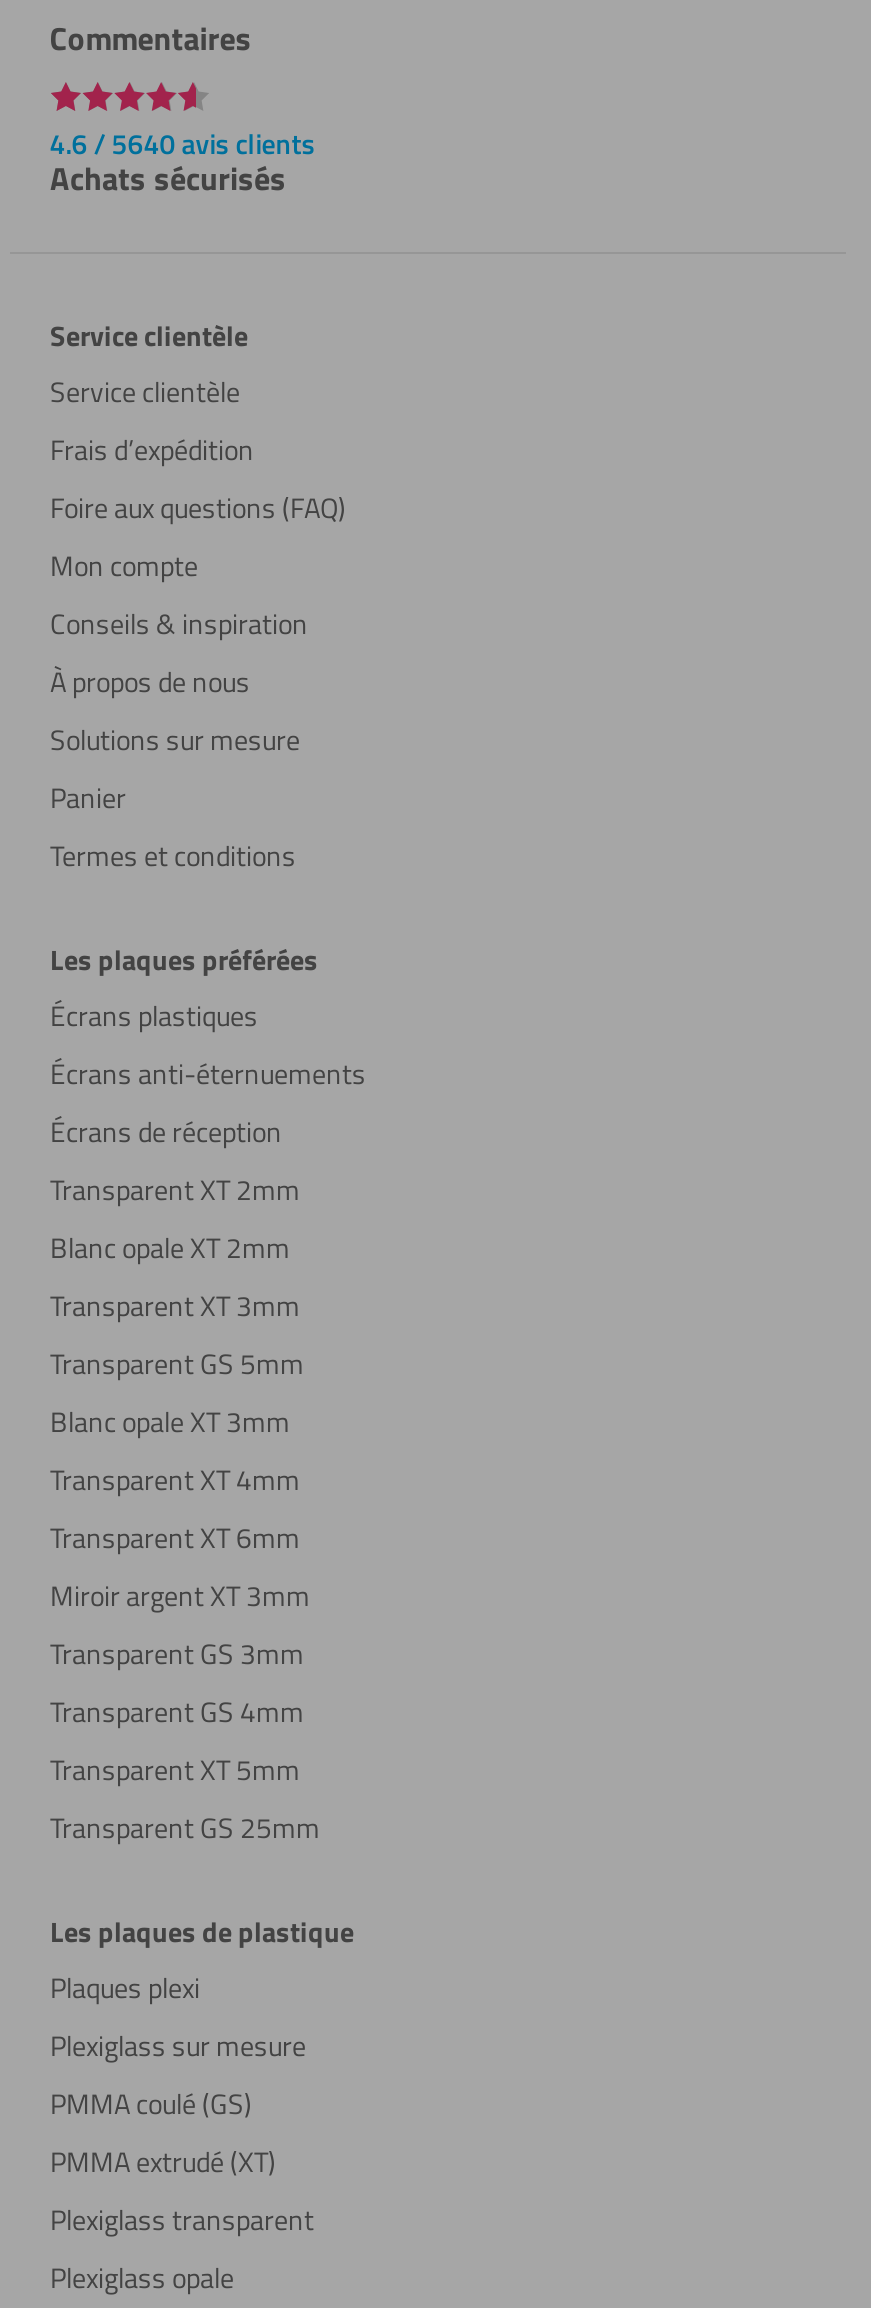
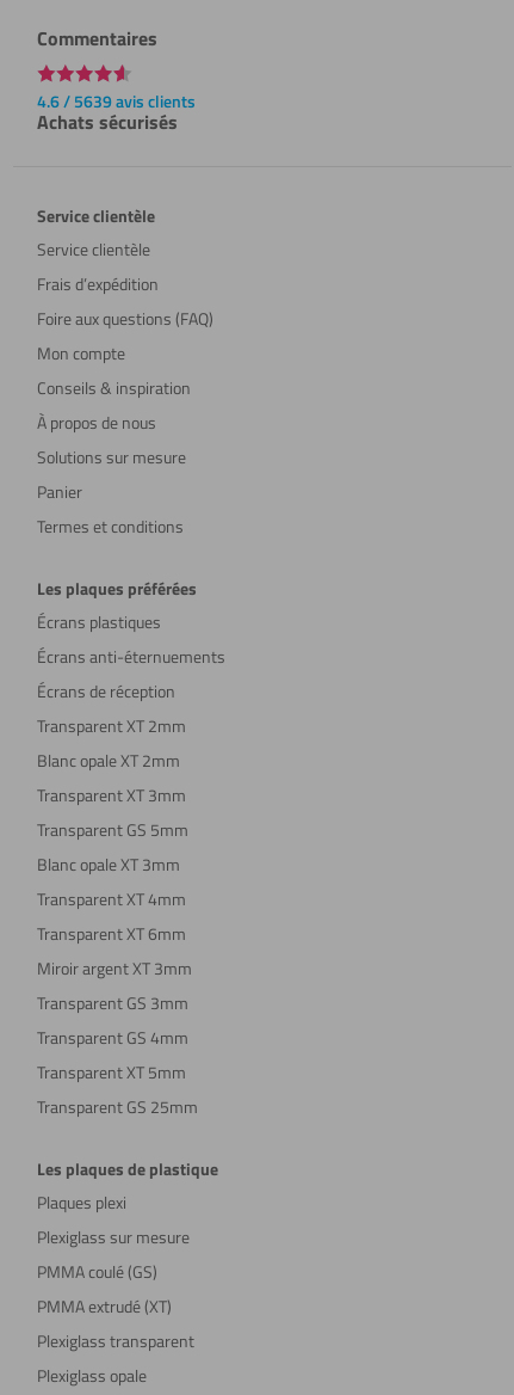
[50,122,316,164] 4.6 / 5640 avis clients -> [37,88,195,113] 4.6 / 5639 avis clients

